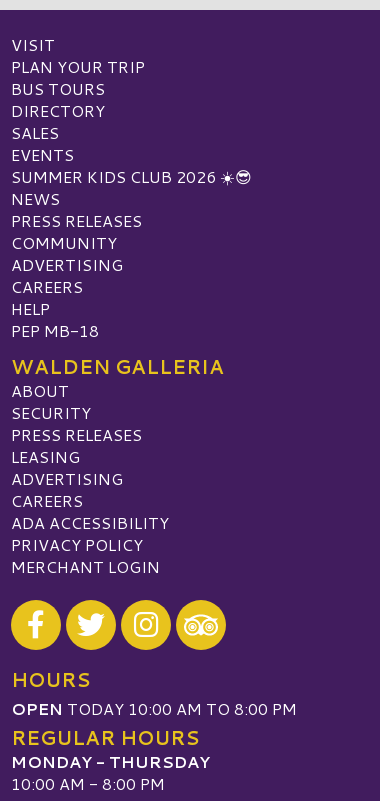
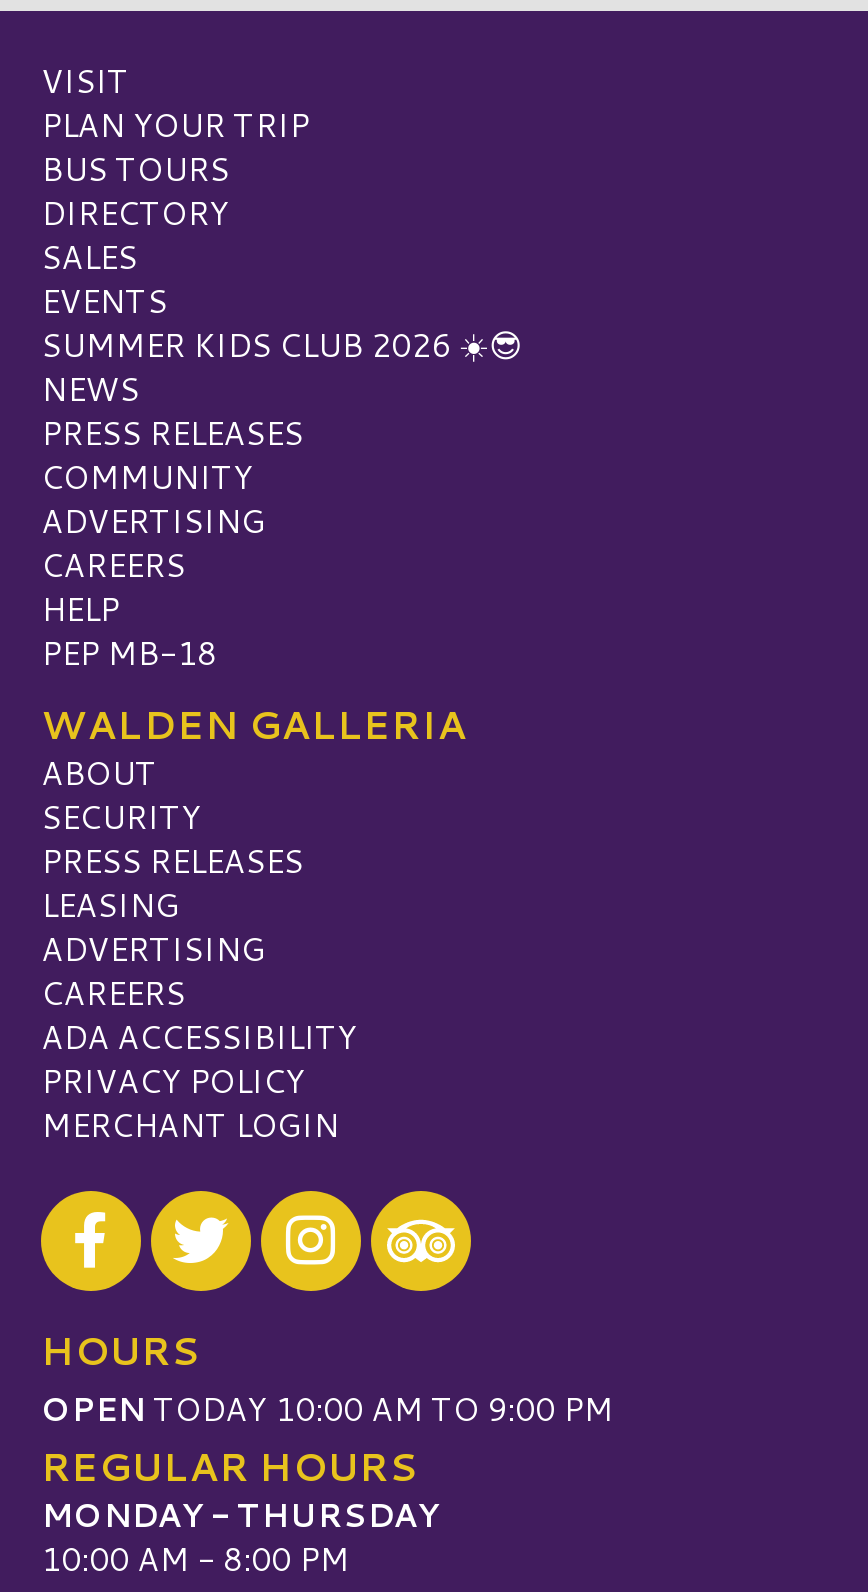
[11,697,297,720] OPEN TODAY 10:00 AM TO 8:00 PM -> [41,1385,613,1431] OPEN TODAY 10:00 AM TO 9:00 PM

